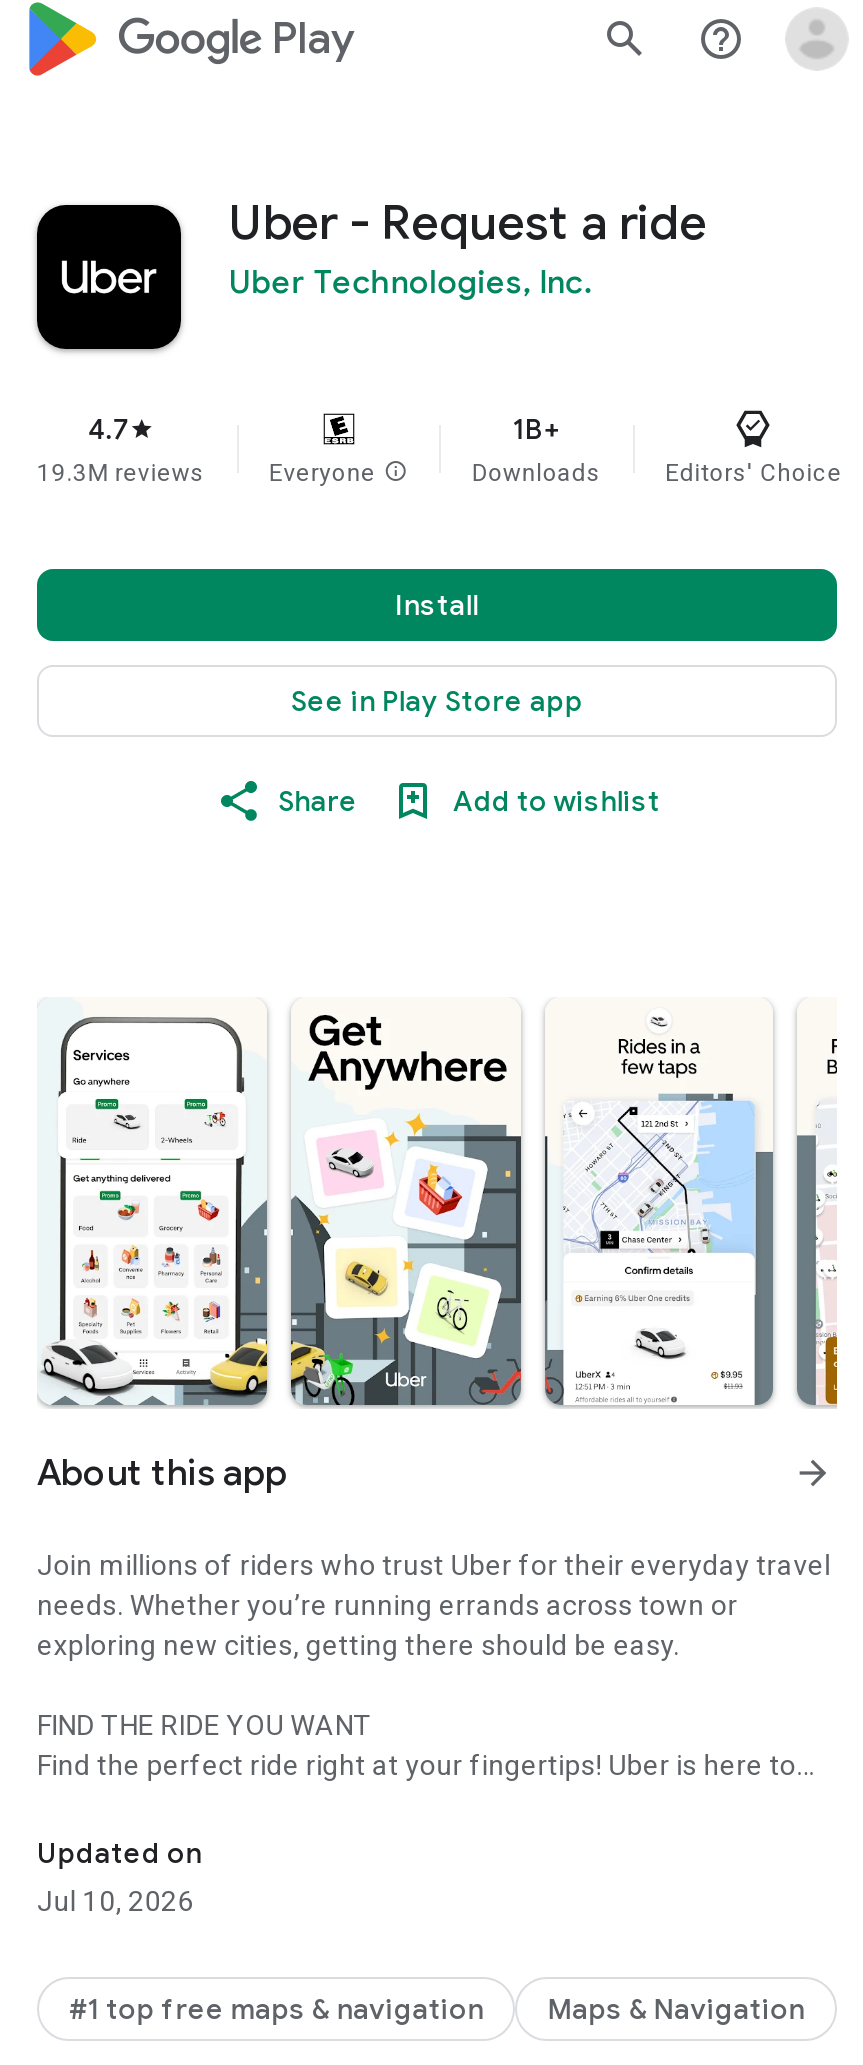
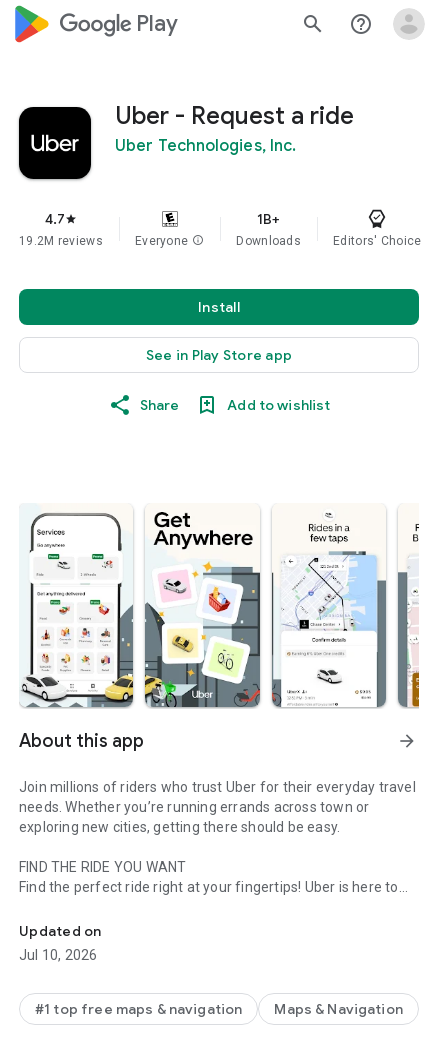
[37,459,205,487] 19.3M reviews -> [19,234,103,248] 19.2M reviews

